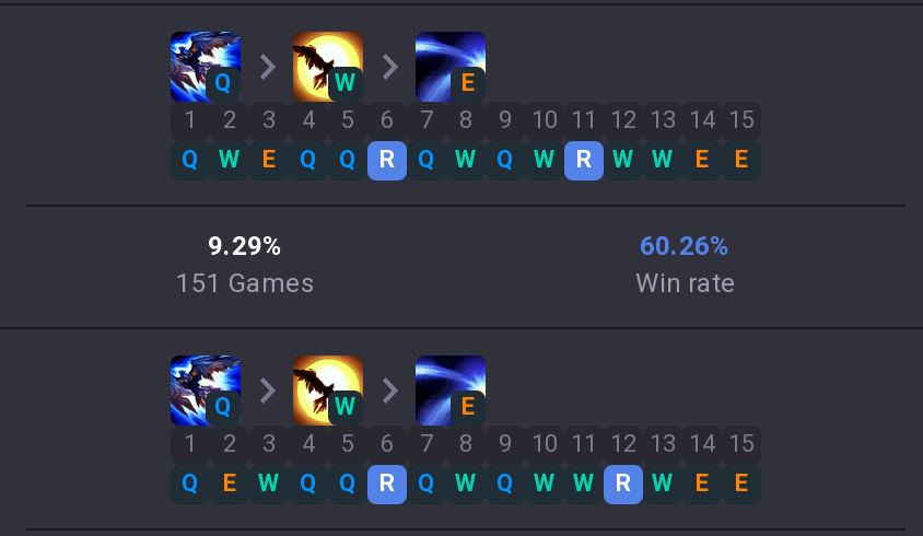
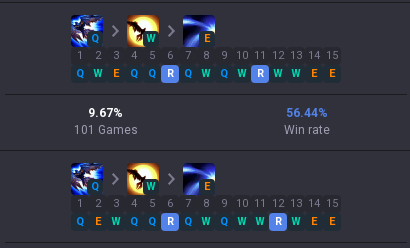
[208,231,284,261] 9.29% -> [88,106,123,120] 9.67%
[640,231,732,261] 60.26% -> [285,106,327,120] 56.44%
[176,268,316,299] 151 Games -> [73,123,137,137] 101 Games

